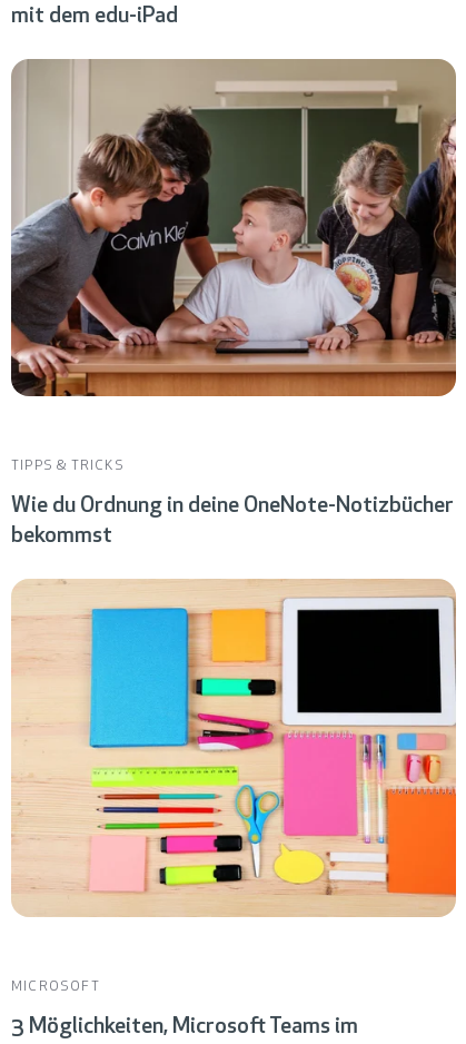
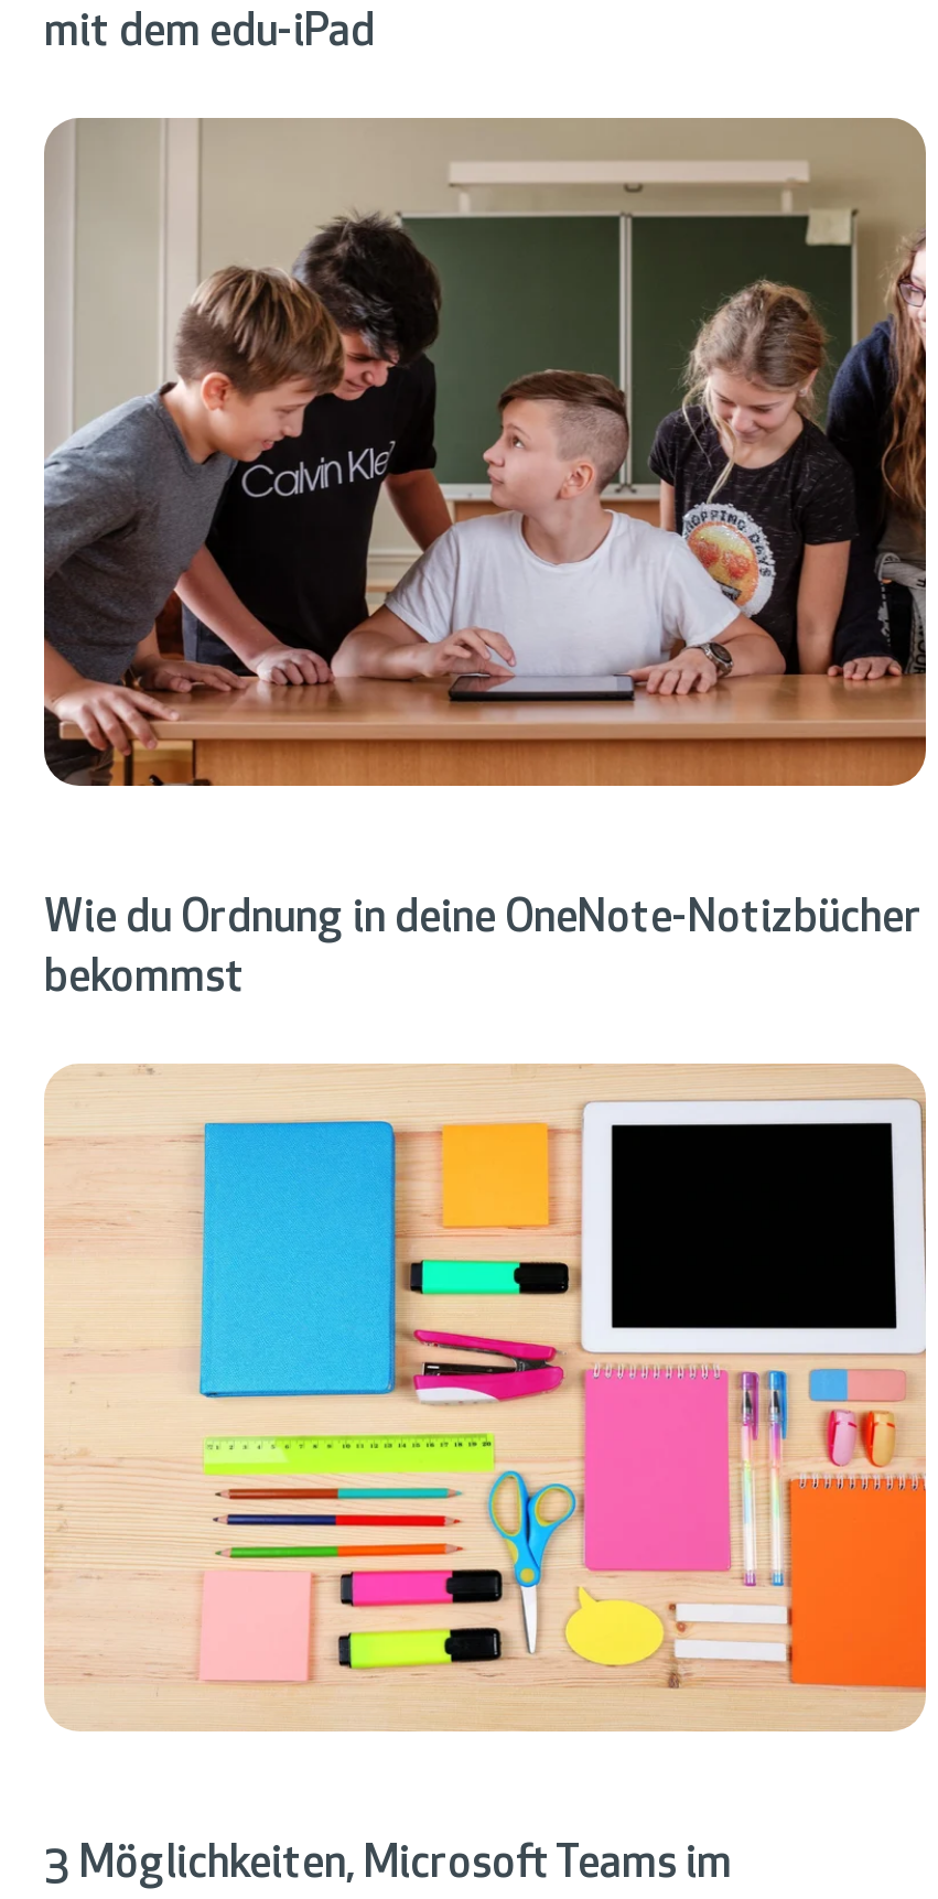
[11,460,124,473] TIPPS & TRICKS -> none
[11,980,100,994] MICROSOFT -> none

